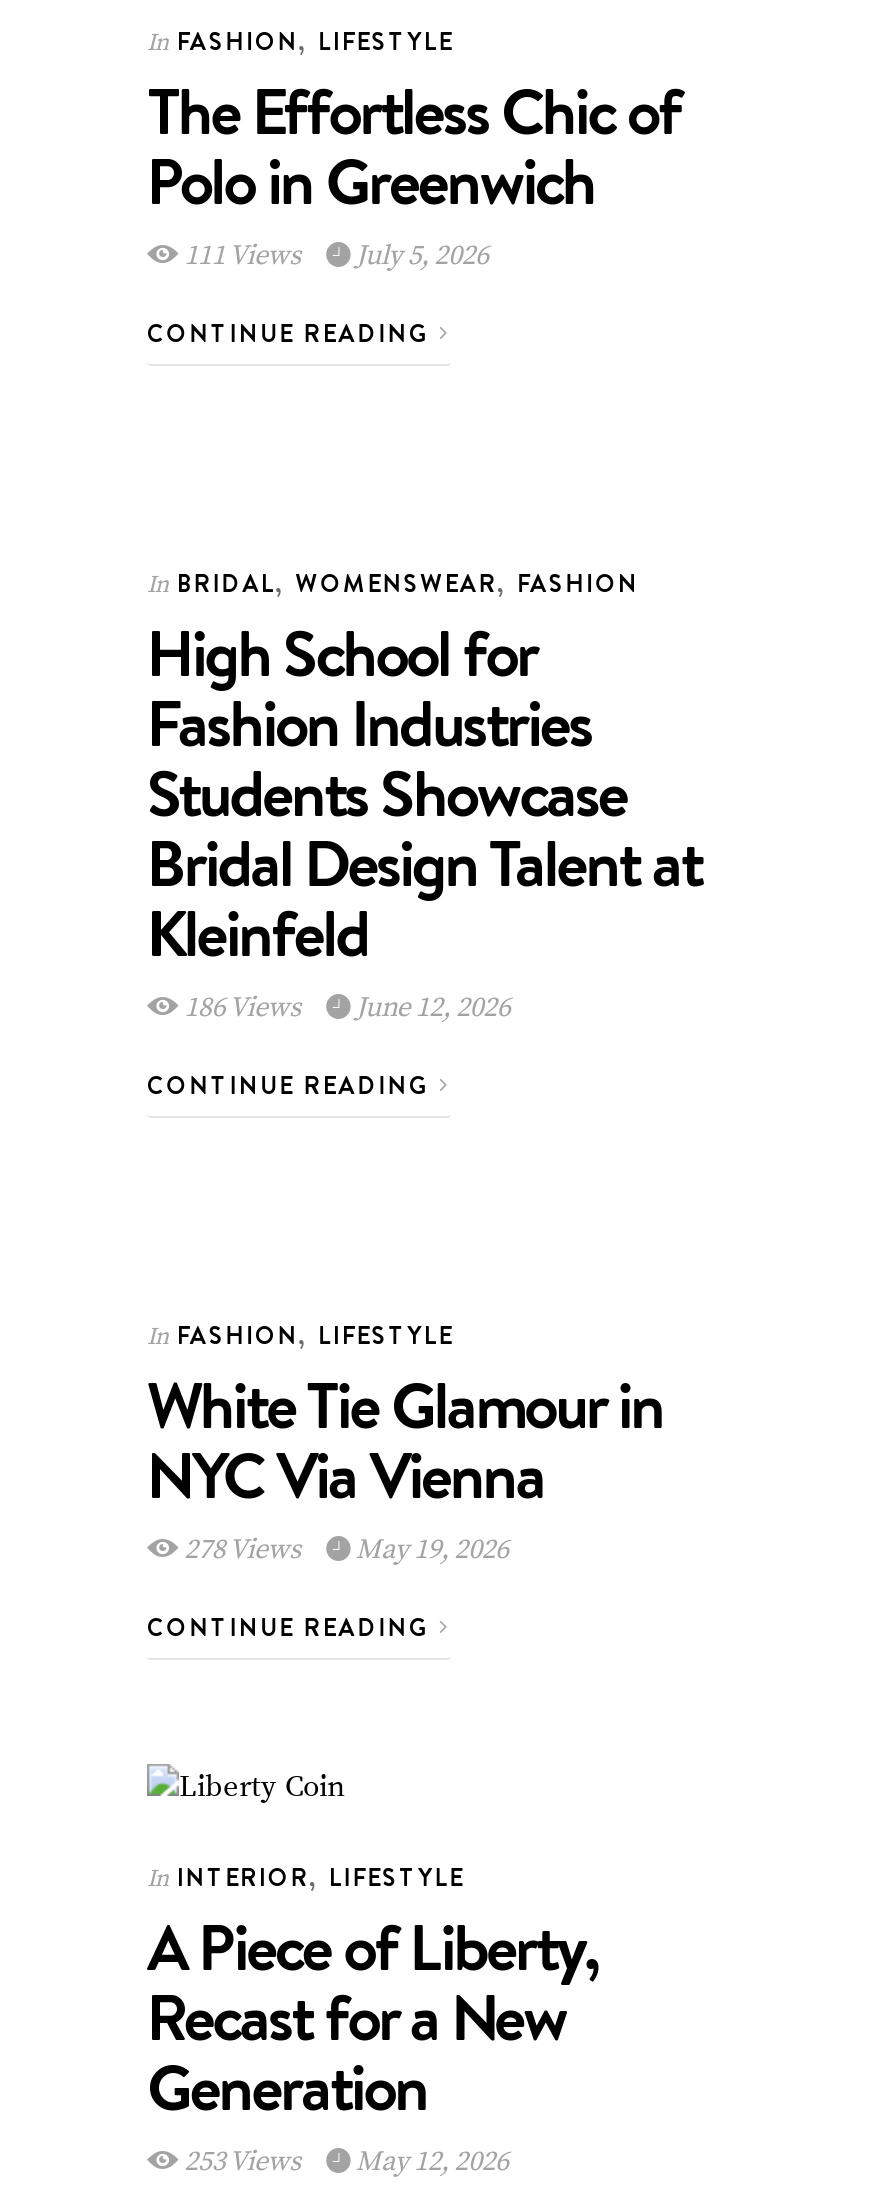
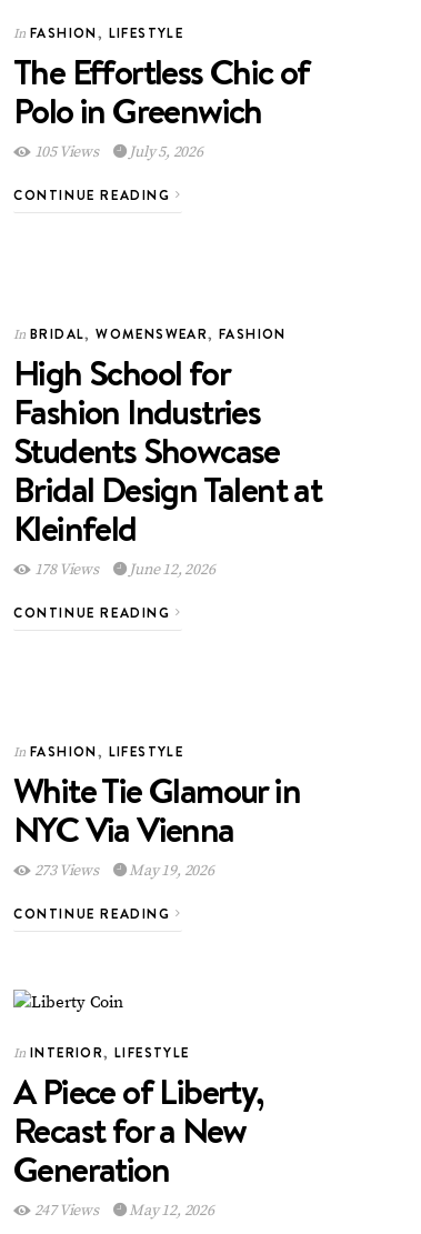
[179,239,489,275] 111 Views July 5, 2026 -> [31,143,203,163] 105 Views July 5, 2026
[179,991,510,1027] 186 Views June 12, 2026 -> [31,560,215,580] 178 Views June 12, 2026
[179,1533,509,1569] 278 Views May 19, 2026 -> [31,861,214,881] 273 Views May 19, 2026
[179,2145,509,2181] 253 Views May 12, 2026 -> [31,1201,214,1221] 247 Views May 12, 2026

